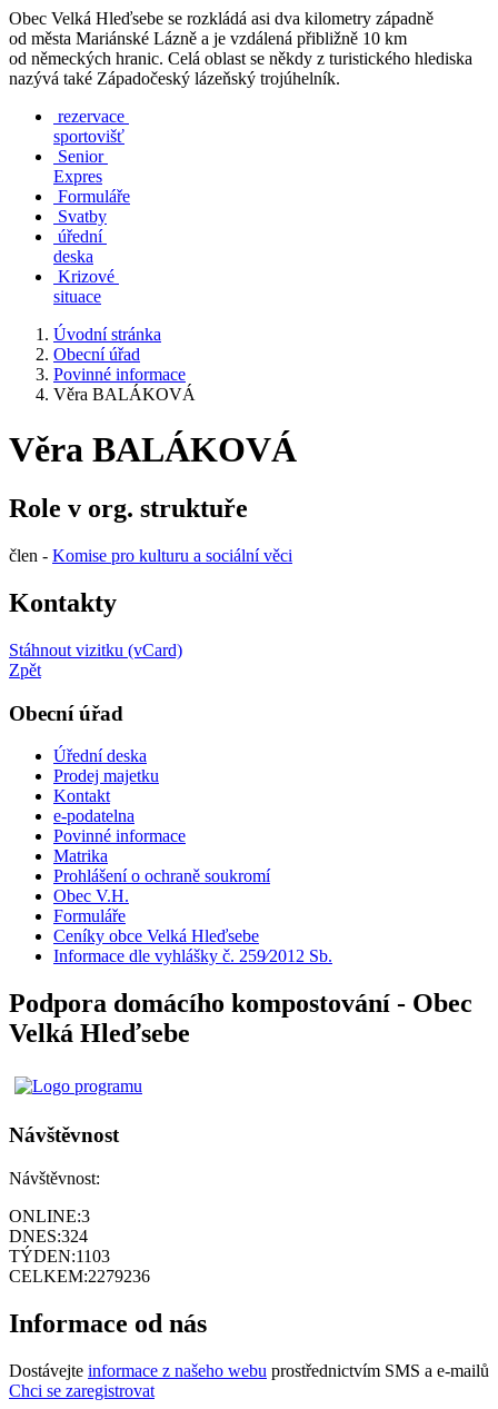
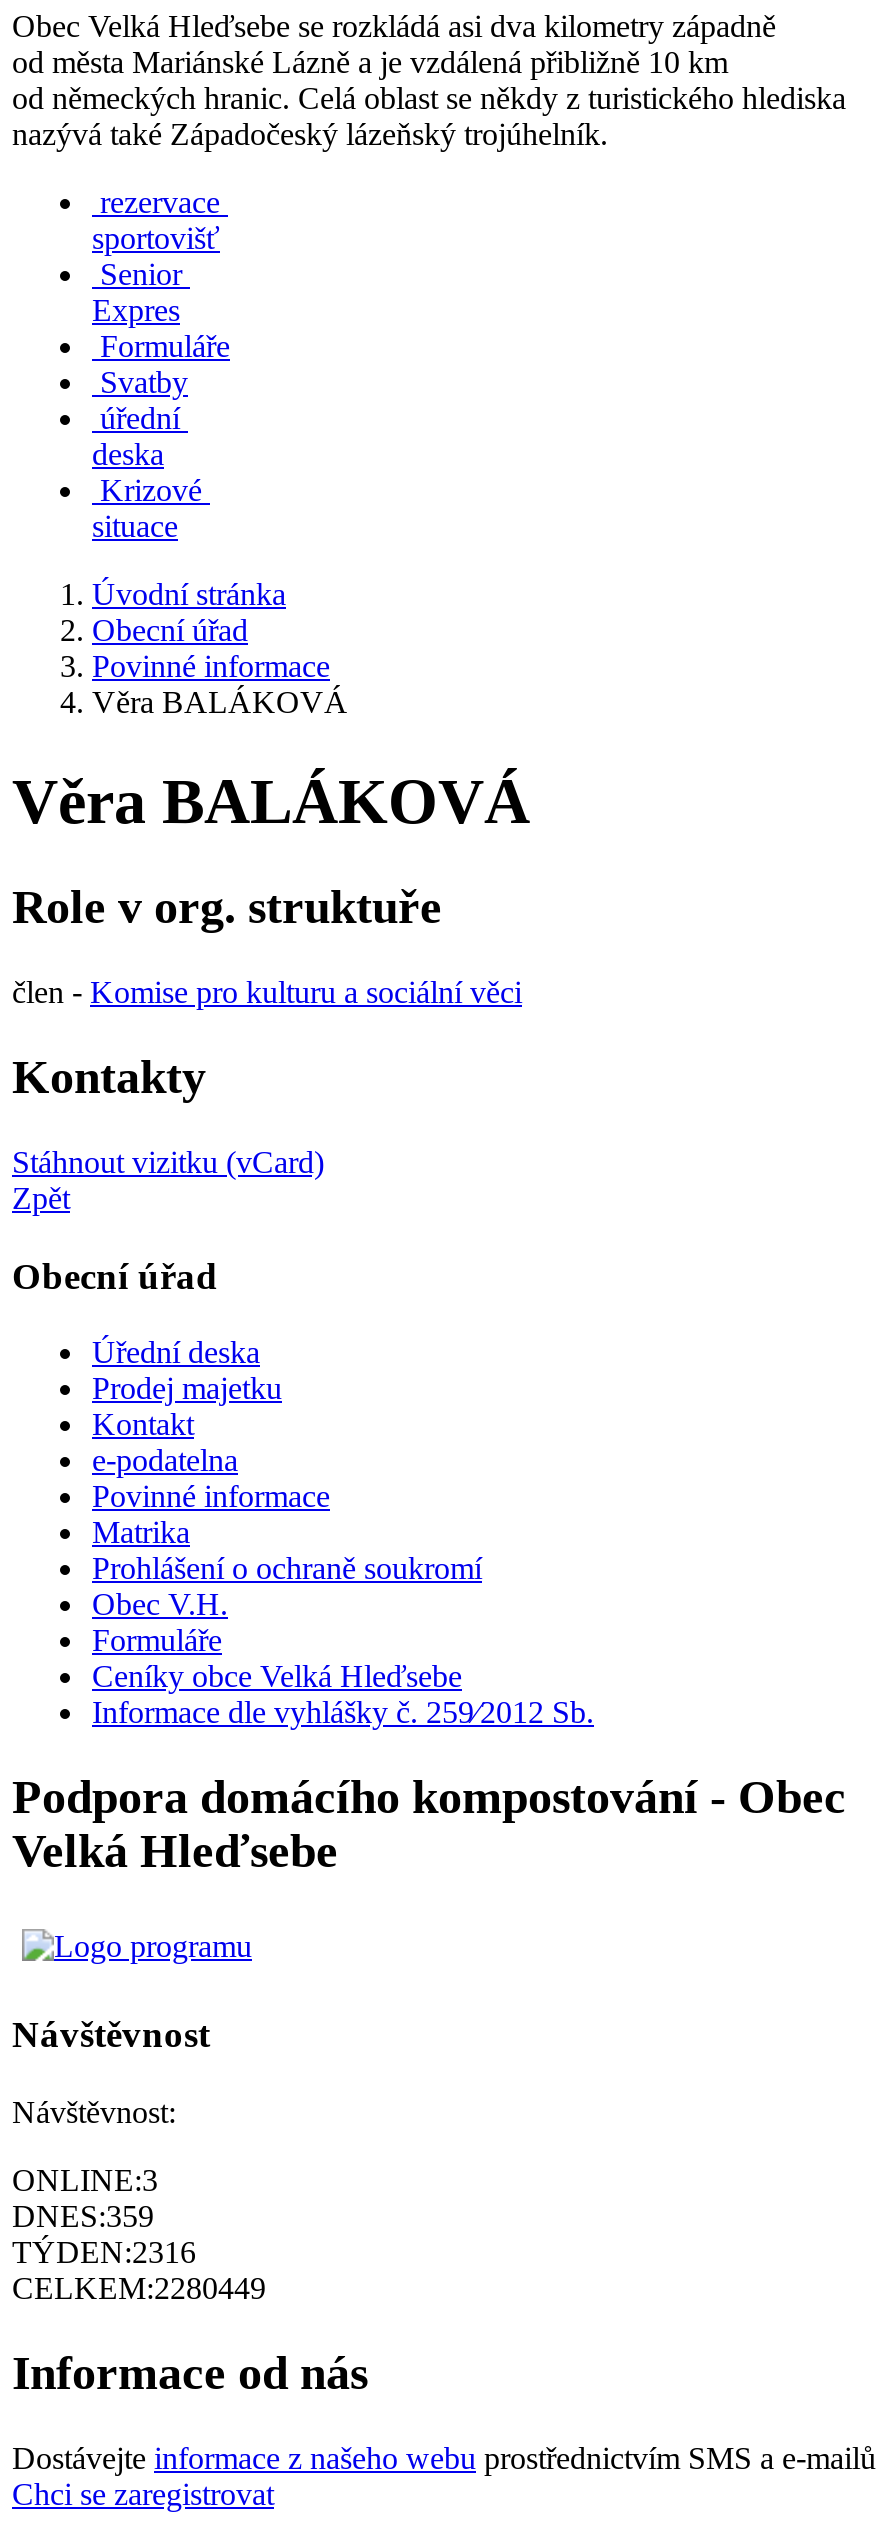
[9,1226,88,1245] DNES:324 -> [12,2198,154,2232] DNES:359
[9,1246,110,1265] TÝDEN:1103 -> [12,2234,196,2268] TÝDEN:2316
[9,1266,150,1285] CELKEM:2279236 -> [12,2270,266,2304] CELKEM:2280449

